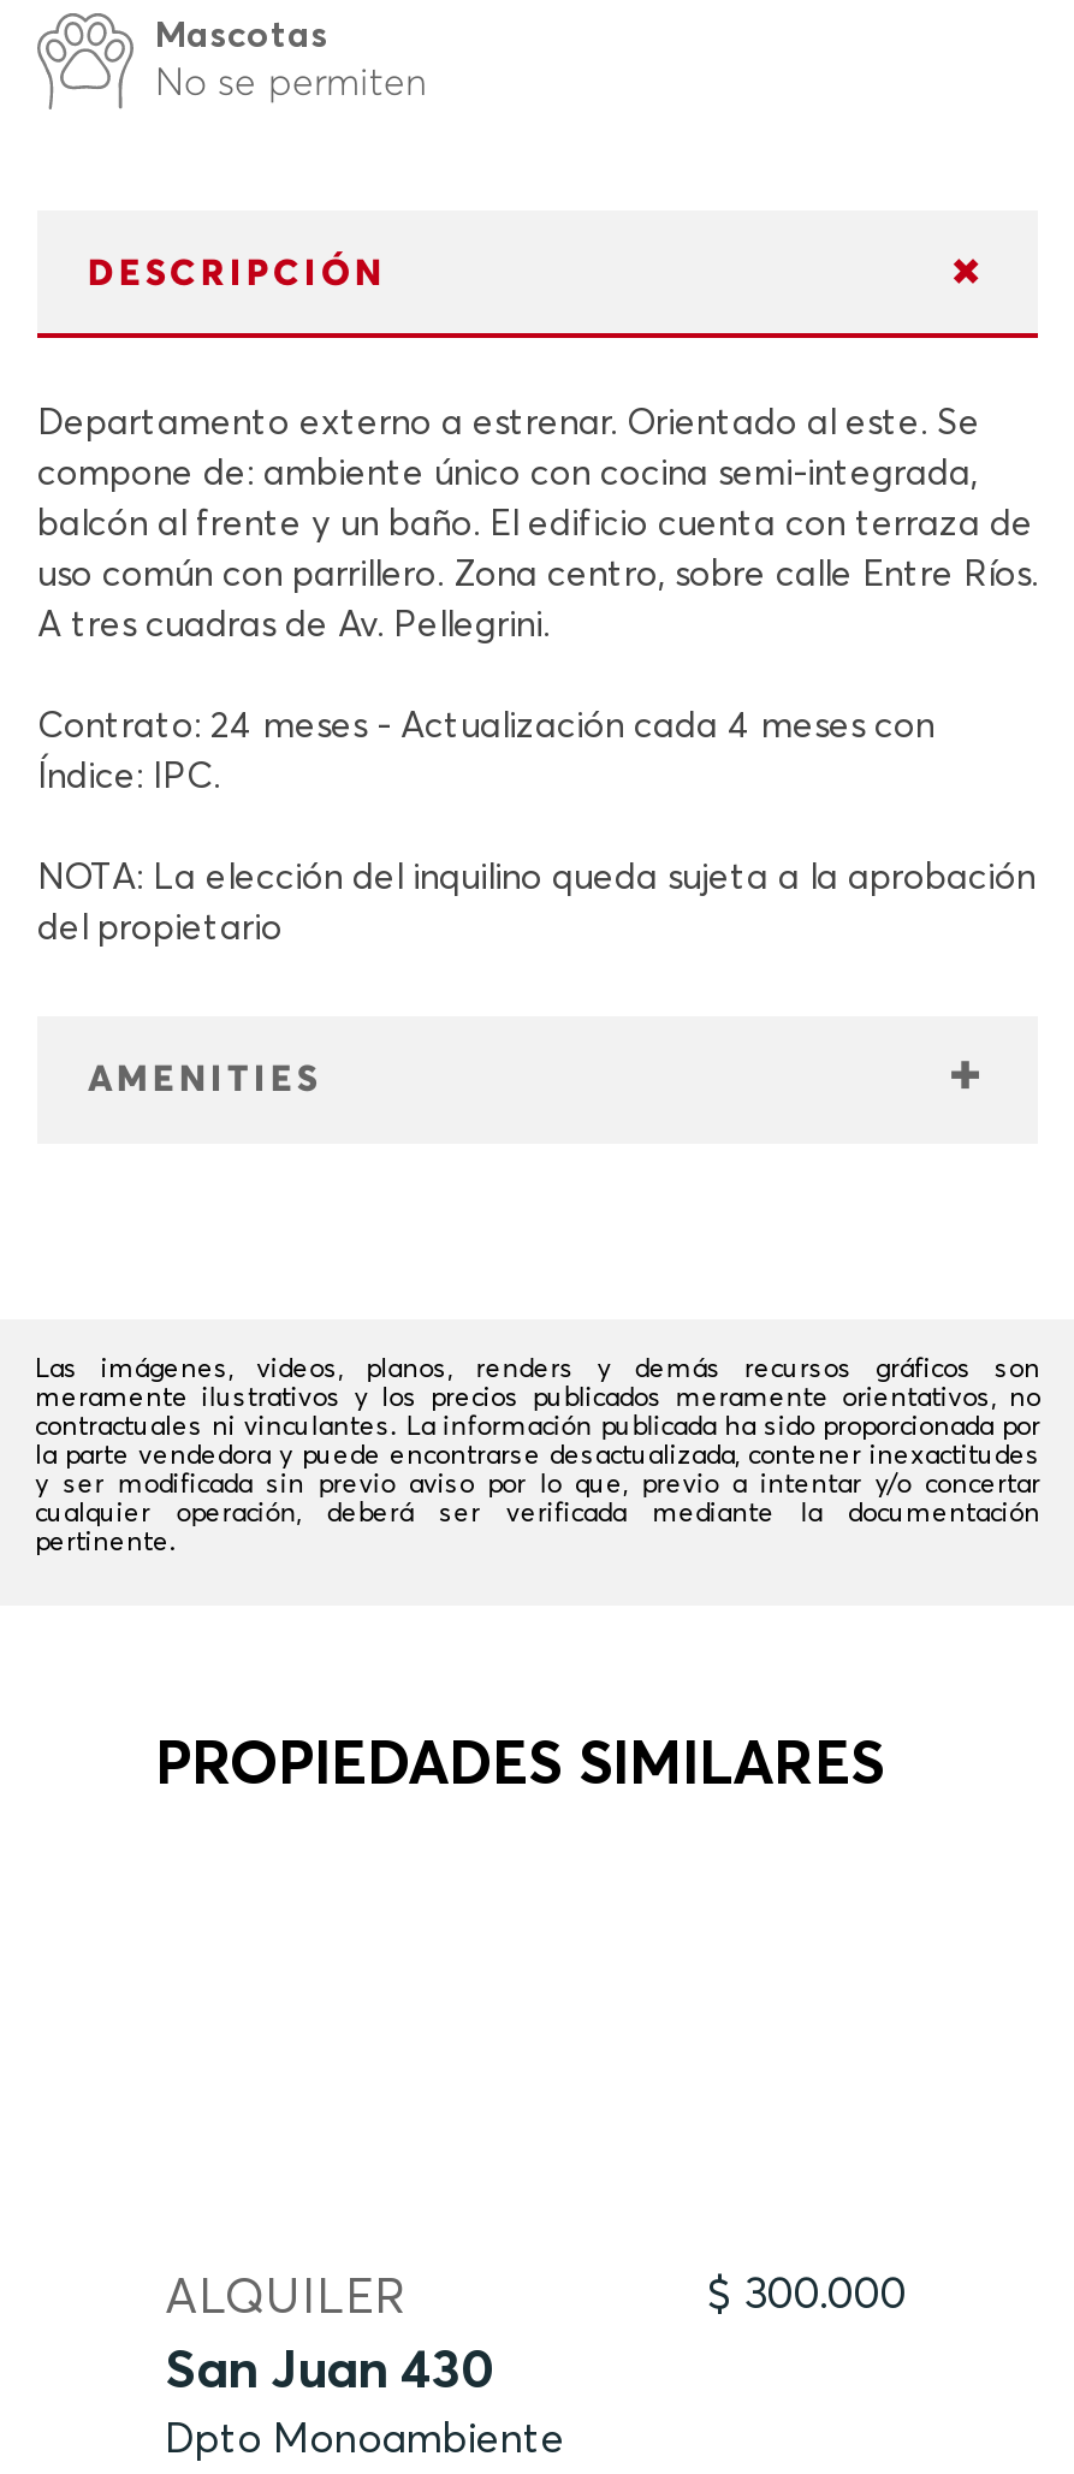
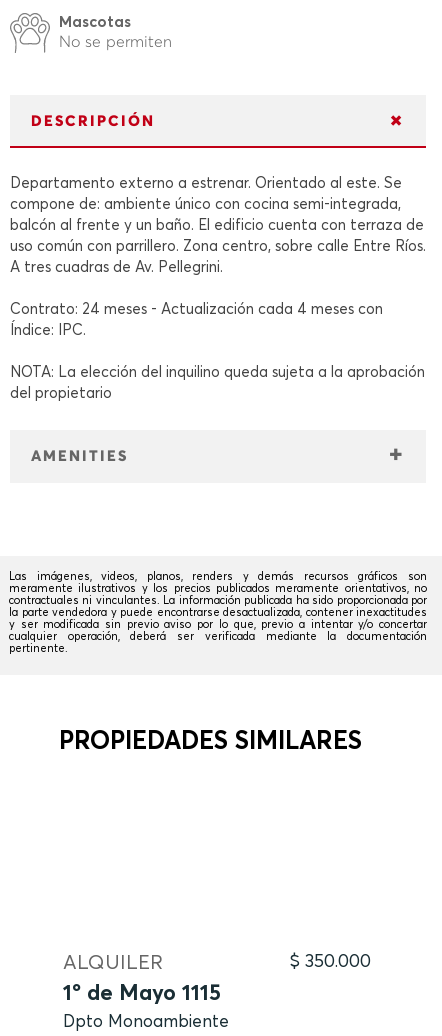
[706,2274,906,2318] $ 300.000 -> [289,953,371,971] $ 350.000
[165,2347,494,2399] San Juan 430 -> [63,983,221,1005] 1º de Mayo 1115

